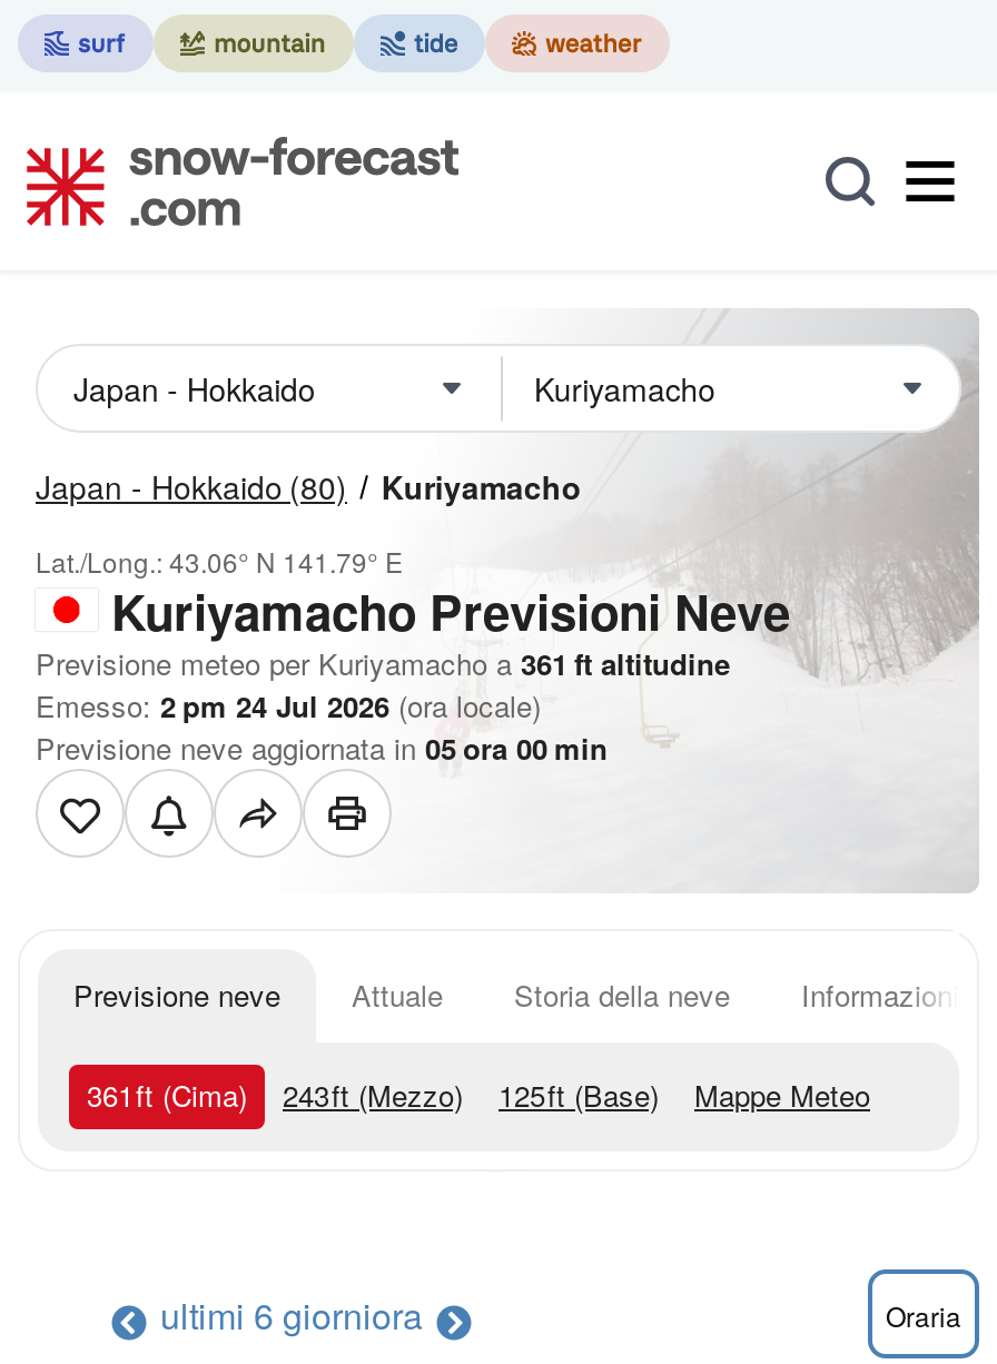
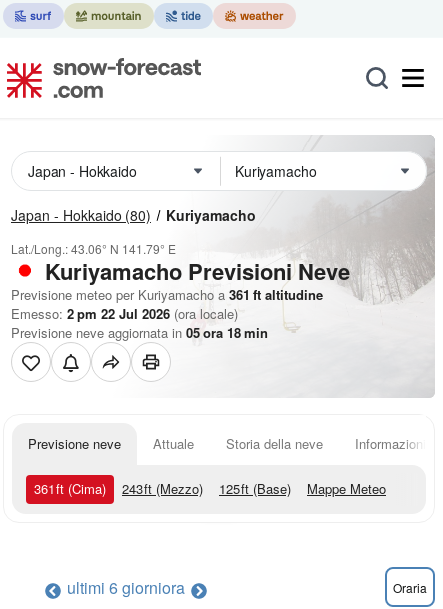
[36,684,541,727] Emesso: 2 pm 24 Jul 2026 (ora locale) -> [11,304,238,323] Emesso: 2 pm 22 Jul 2026 (ora locale)
[36,727,608,769] Previsione neve aggiornata in 05 ora 00 min -> [11,323,268,342] Previsione neve aggiornata in 05 ora 18 min

